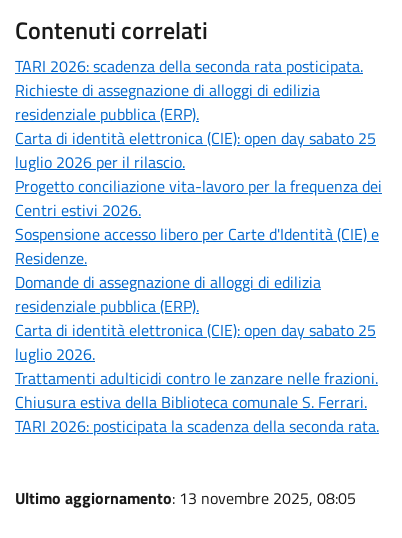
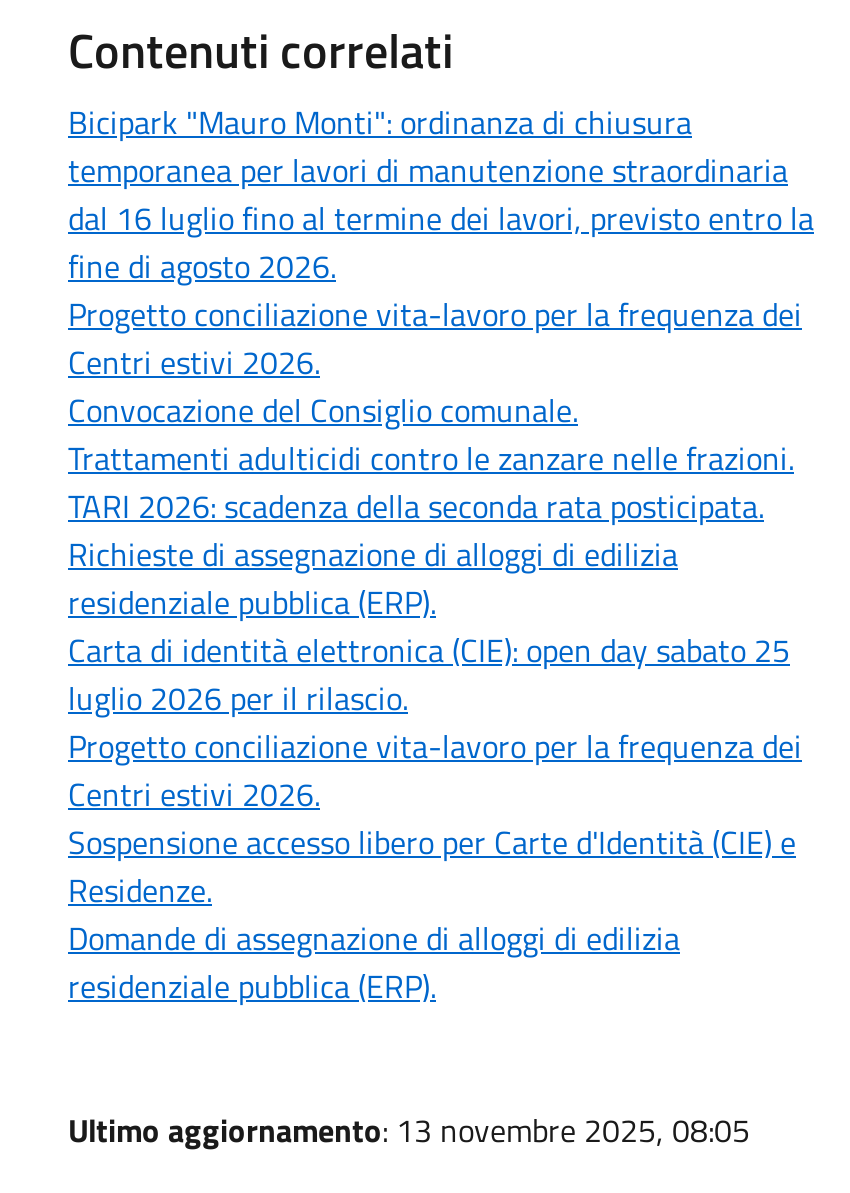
none -> [68,97,814,433] Bicipark "Mauro Monti": ordinanza di chiusura | temporanea per lavori di manutenzione straordinaria | dal 16 luglio fino al termine dei lavori, previsto entro la | fine di agosto 2026. | Progetto conciliazione vita-lavoro per la frequenza dei | Centri estivi 2026. | Convocazione del Consiglio comunale.
moved [15,54,382,318] -> [68,481,802,1009]: TARI 2026: scadenza della seconda rata posticipata. | Richieste di assegnazione di alloggi di edilizia | residenziale pubblica (ERP). | ... | Domande di assegnazione di alloggi di edilizia | residenziale pubblica (ERP).
[15,318,379,438] Carta di identità elettronica (CIE): open day sabato 25 | luglio 2026. | Chiusura estiva della Biblioteca comunale S. Ferrari. | TARI 2026: posticipata la scadenza della seconda rata. -> none
moved [15,366,378,390] -> [68,433,794,481]: Trattamenti adulticidi contro le zanzare nelle frazioni.

